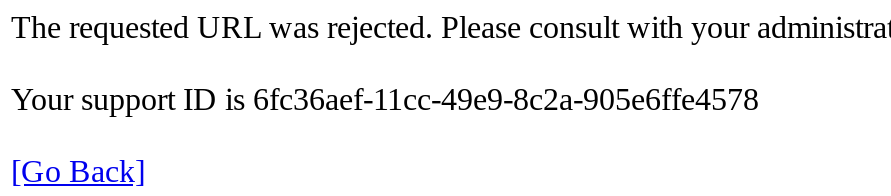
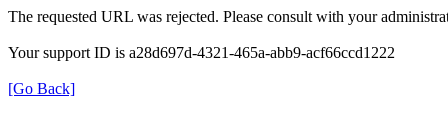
[11,82,759,116] Your support ID is 6fc36aef-11cc-49e9-8c2a-905e6ffe4578 -> [8,44,395,61] Your support ID is a28d697d-4321-465a-abb9-acf66ccd1222

